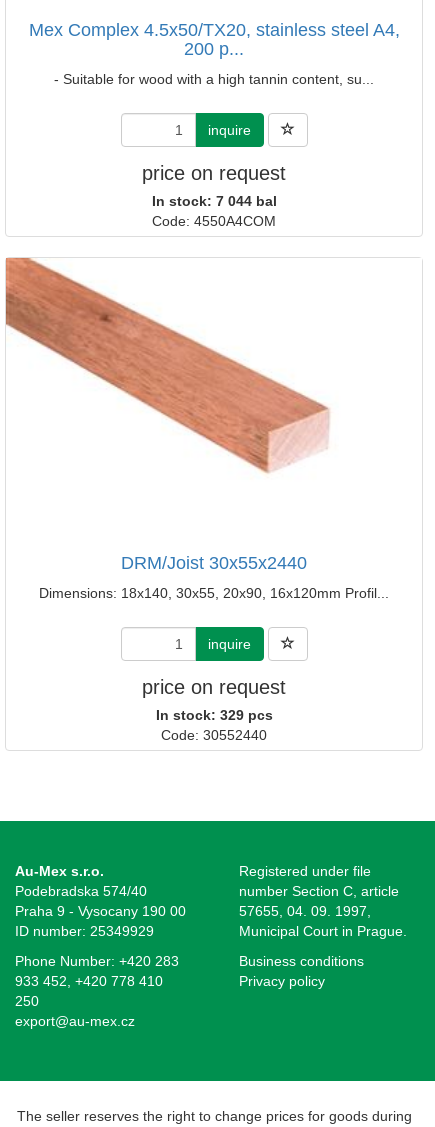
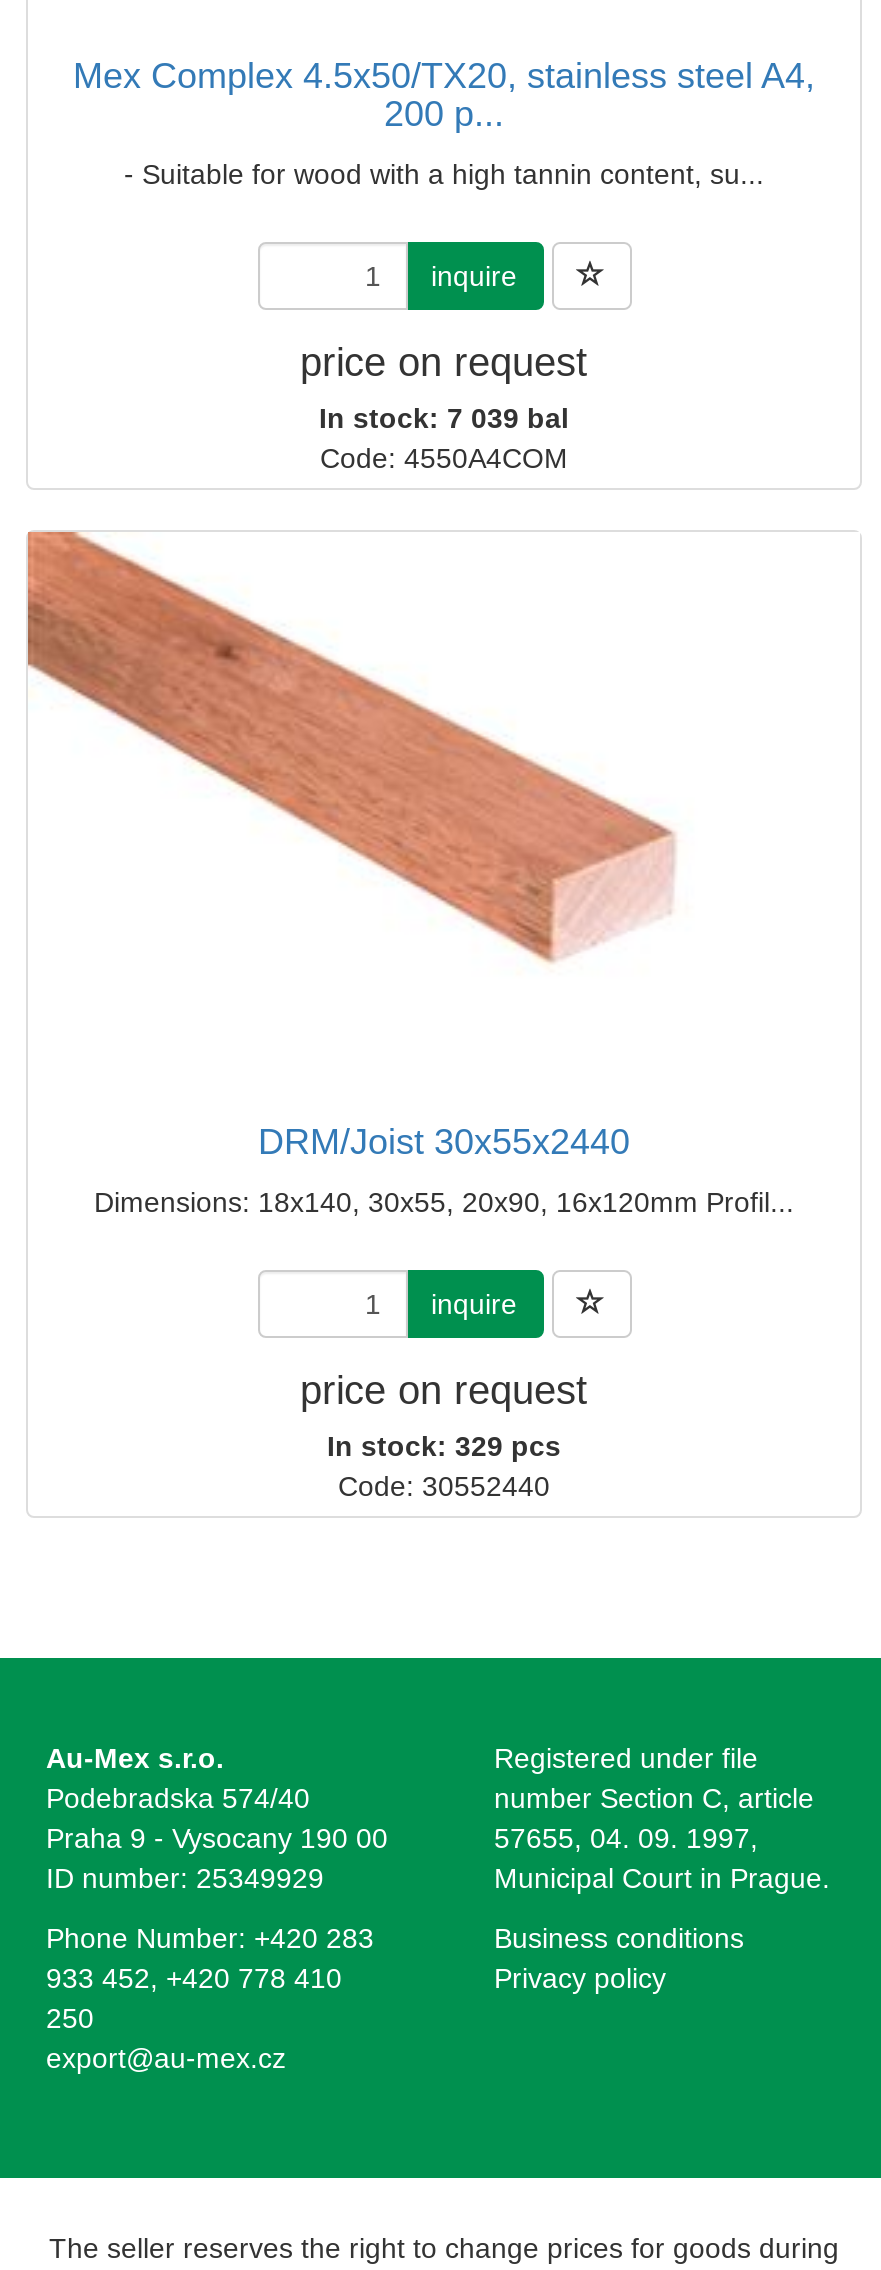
[151,193,276,209] In stock: 7 044 bal -> [319,402,569,434] In stock: 7 039 bal

